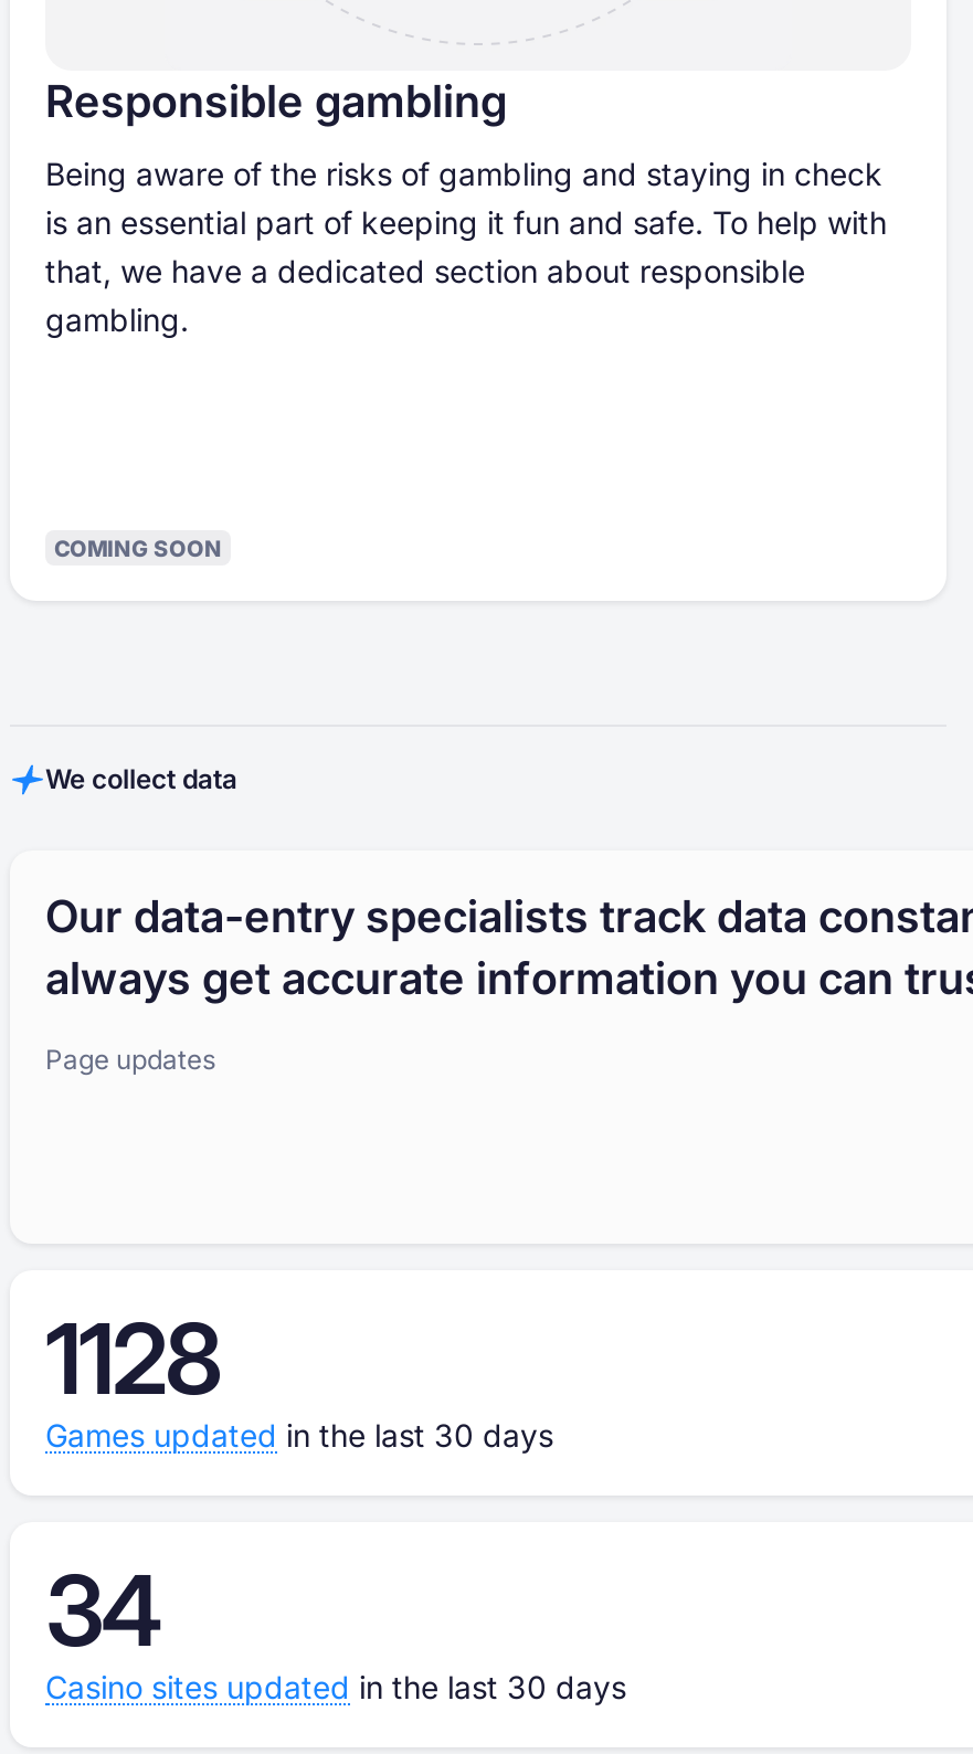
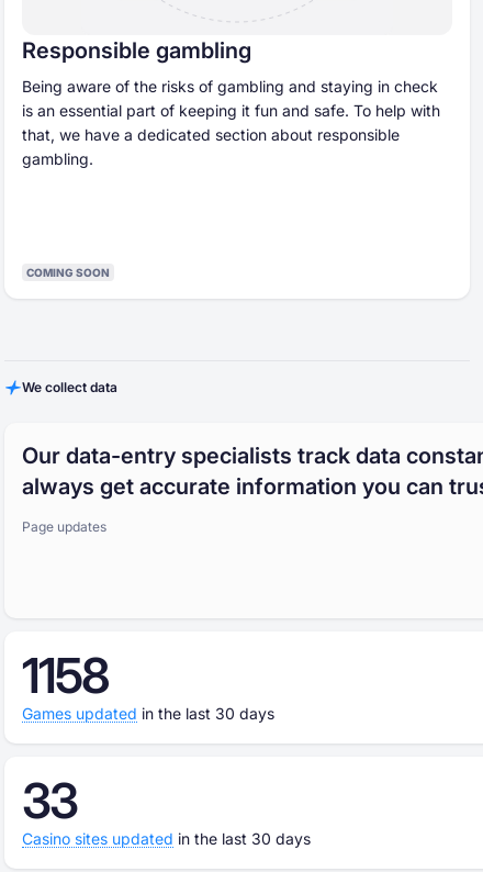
[45,1299,220,1418] 1128 -> [22,646,109,705] 1158
[45,1551,158,1670] 34 -> [22,771,77,830] 33

